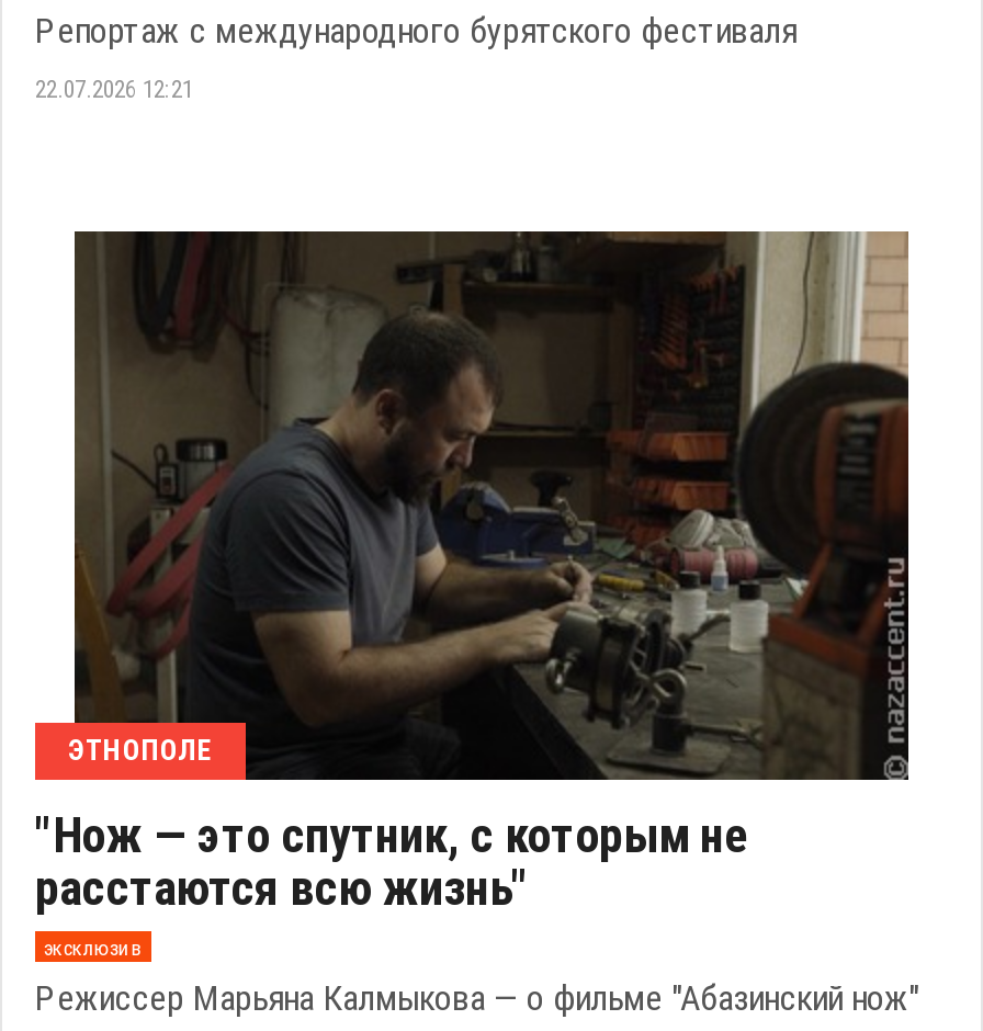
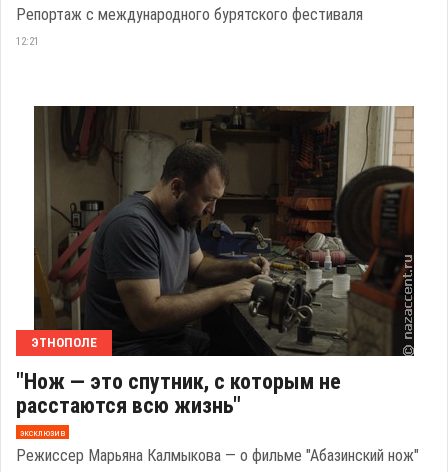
[35,76,193,105] 22.07.2026 12:21 -> [16,35,39,48] 12:21

